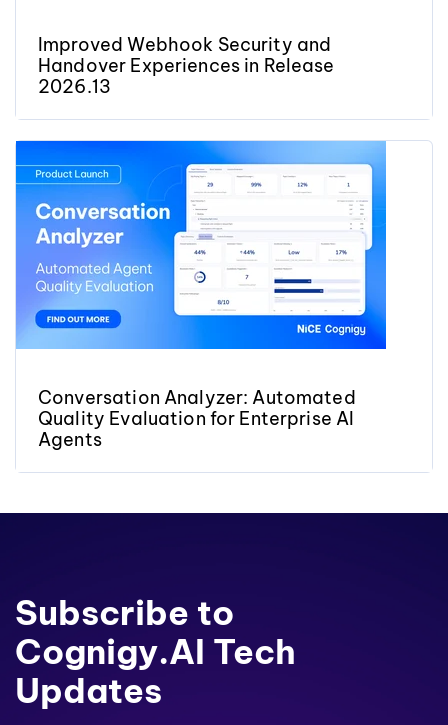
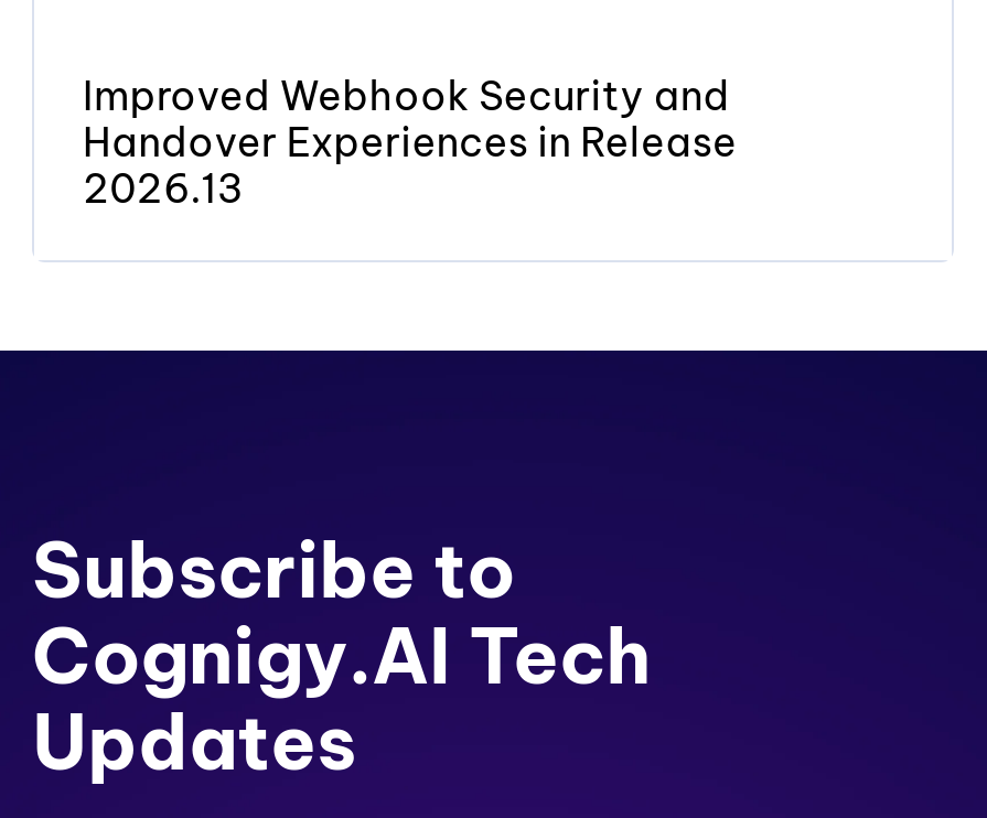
[15,140,387,451] [image] | Conversation Analyzer: Automated | Quality Evaluation for Enterprise AI | Agents -> none

